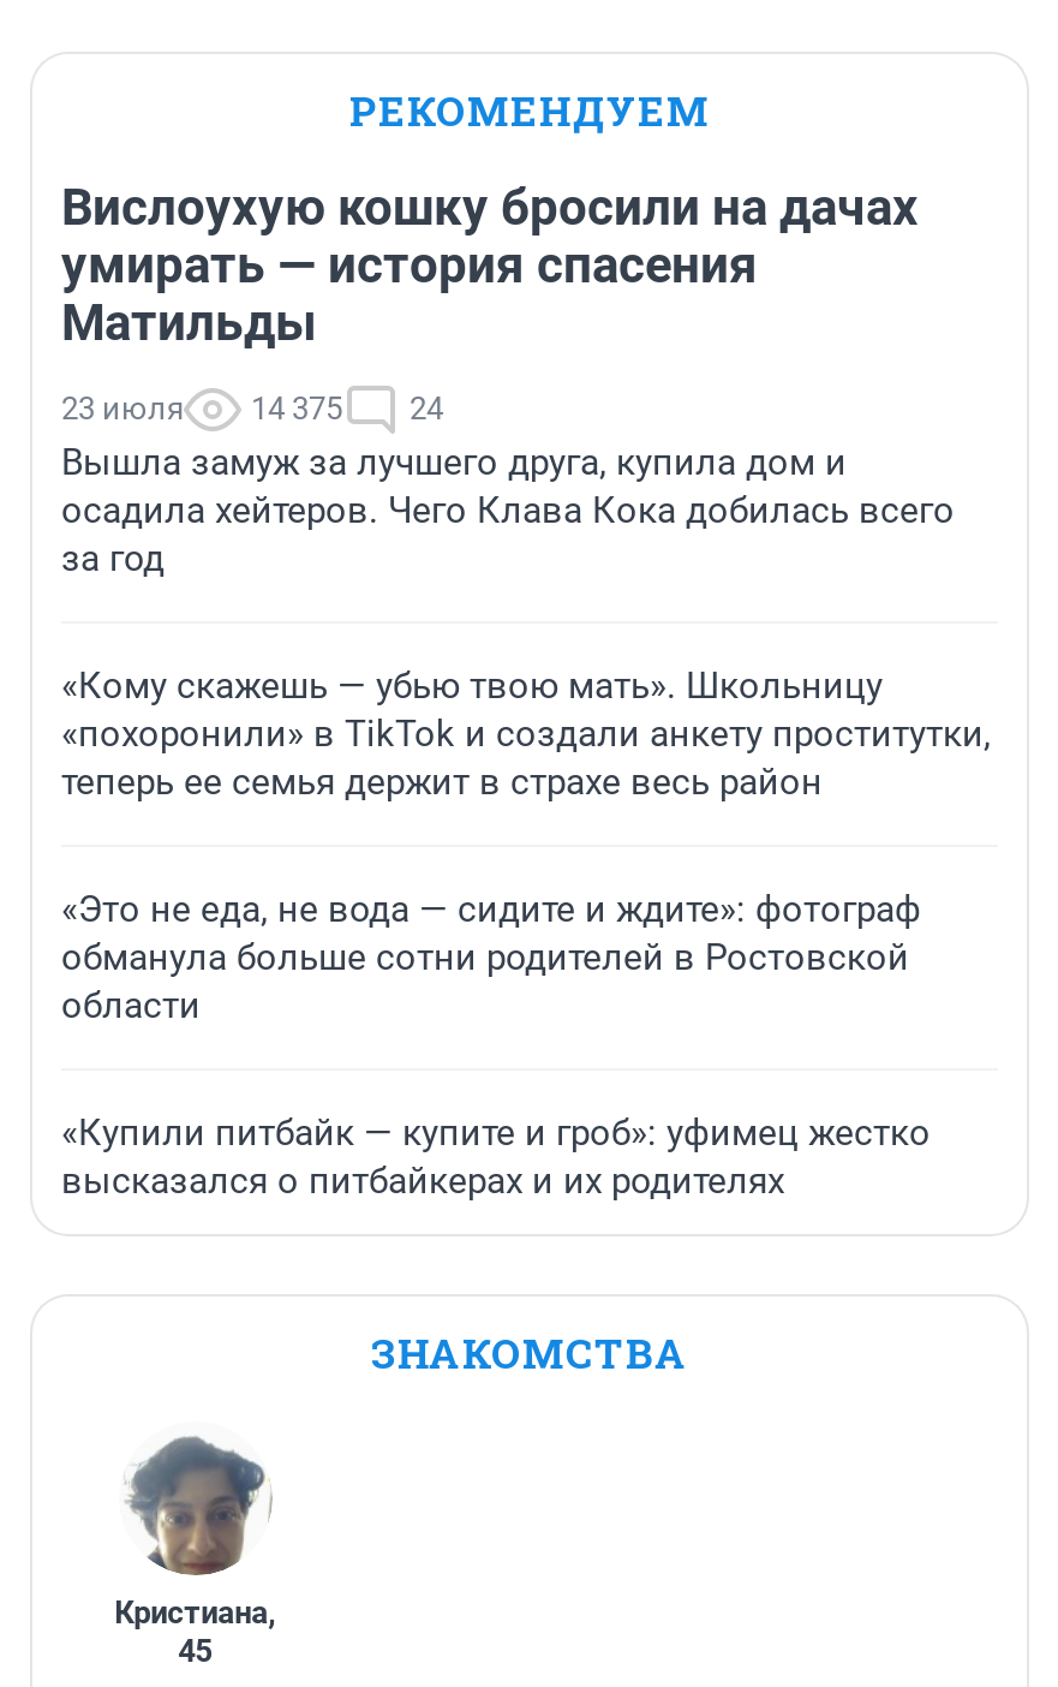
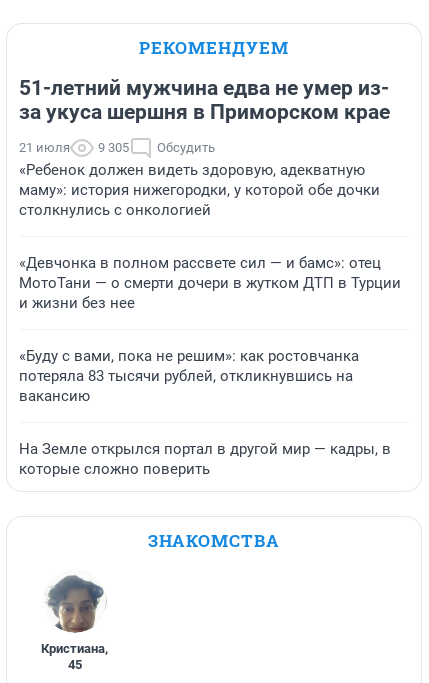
[61,179,919,352] Вислоухую кошку бросили на дачах | умирать — история спасения | Матильды -> [19,76,390,124] 51-летний мужчина едва не умер из- | за укуса шершня в Приморском крае
[61,391,955,581] 23 июля | 14 375 | 24 | Вышла замуж за лучшего друга, купила дом и | осадила хейтеров. Чего Клава Кока добилась всего | за год -> [19,140,380,219] 21 июля | 9 305 | Обсудить | «Ребенок должен видеть здоровую, адекватную | маму»: история нижегородки, у которой обе дочки | столкнулись с онкологией
[61,665,991,804] «Кому скажешь — убью твою мать». Школьницу | «похоронили» в TikTok и создали анкету проститутки, | теперь ее семья держит в страхе весь район -> [19,254,401,312] «Девчонка в полном рассвете сил — и бамс»: отец | МотоТани — о смерти дочери в жутком ДТП в Турции | и жизни без нее
[61,888,921,1028] «Это не еда, не вода — сидите и ждите»: фотограф | обманула больше сотни родителей в Ростовской | области -> [19,347,359,405] «Буду с вами, пока не решим»: как ростовчанка | потеряла 83 тысячи рублей, откликнувшись на | вакансию
[61,1112,931,1203] «Купили питбайк — купите и гроб»: уфимец жестко | высказался о питбайкерах и их родителях -> [19,440,391,478] На Земле открылся портал в другой мир — кадры, в | которые сложно поверить

